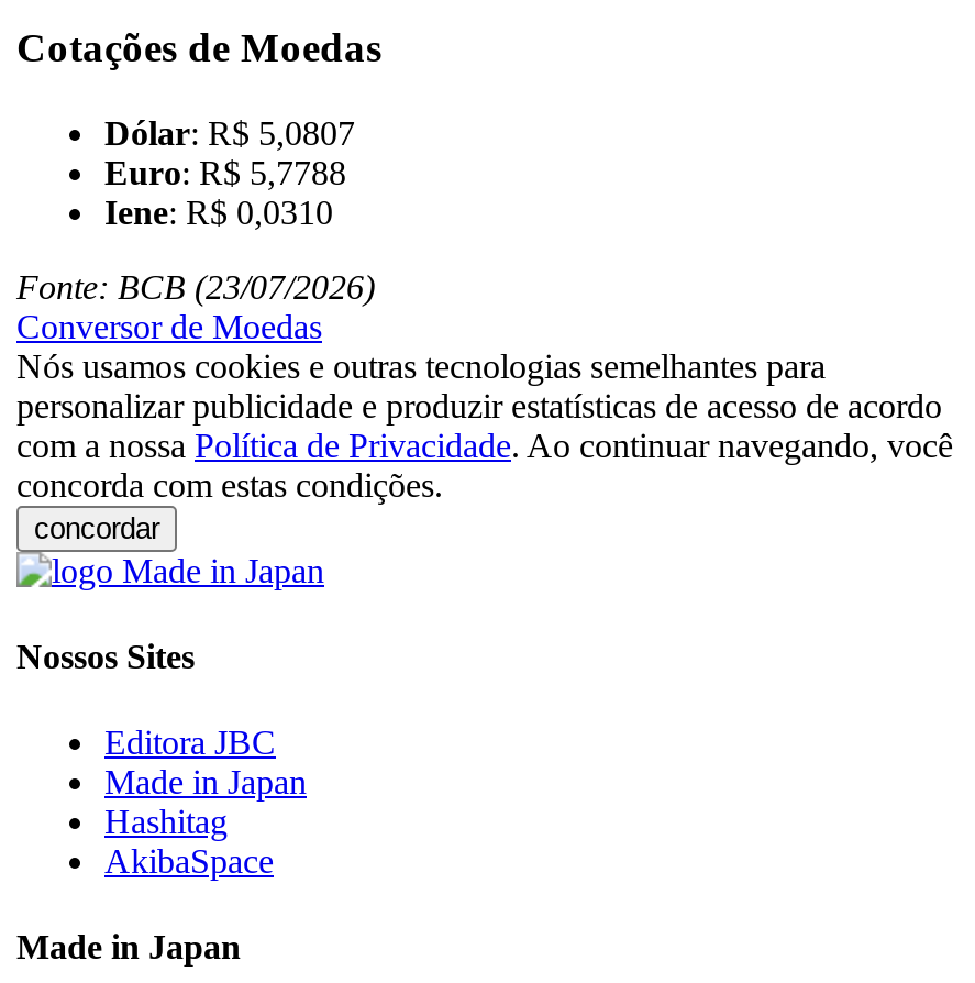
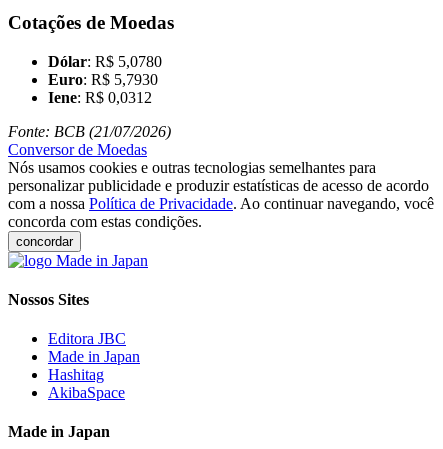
[104,113,355,151] Dólar: R$ 5,0807 -> [48,53,162,70] Dólar: R$ 5,0780
[104,153,346,190] Euro: R$ 5,7788 -> [48,71,158,88] Euro: R$ 5,7930
[104,193,333,230] Iene: R$ 0,0310 -> [48,89,152,106] Iene: R$ 0,0312
[16,267,375,305] Fonte: BCB (23/07/2026) -> [8,123,171,140] Fonte: BCB (21/07/2026)

